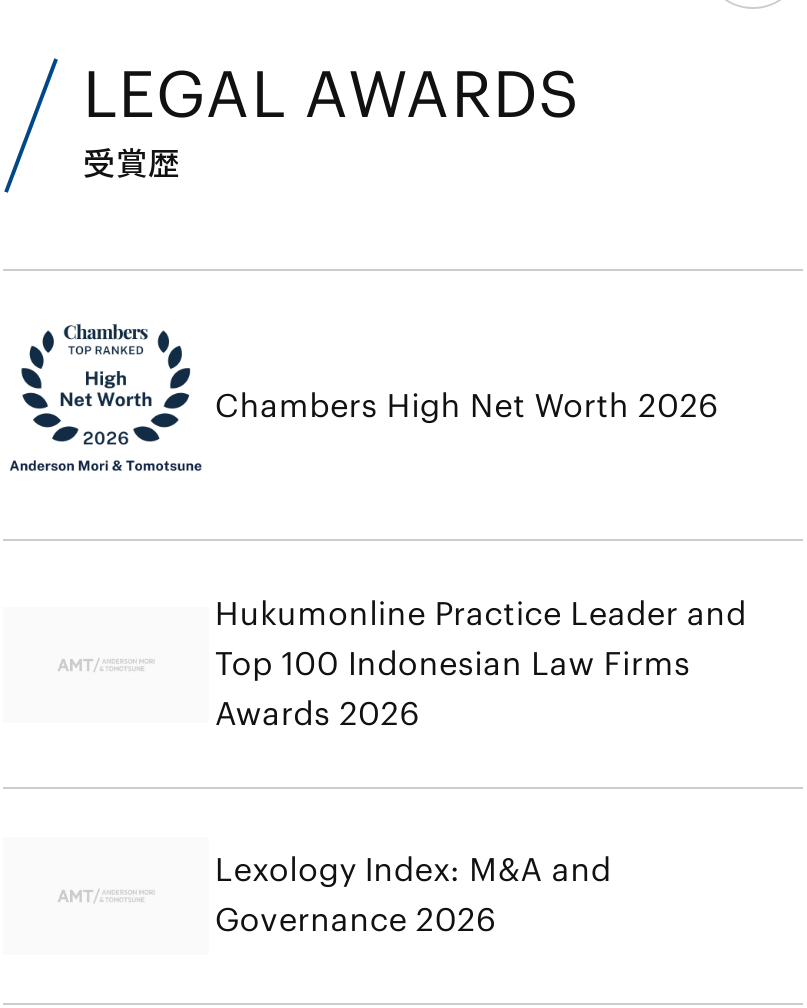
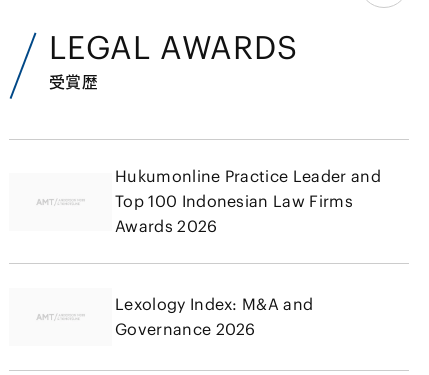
[9,322,719,474] [image] | Chambers High Net Worth 2026 -> none

